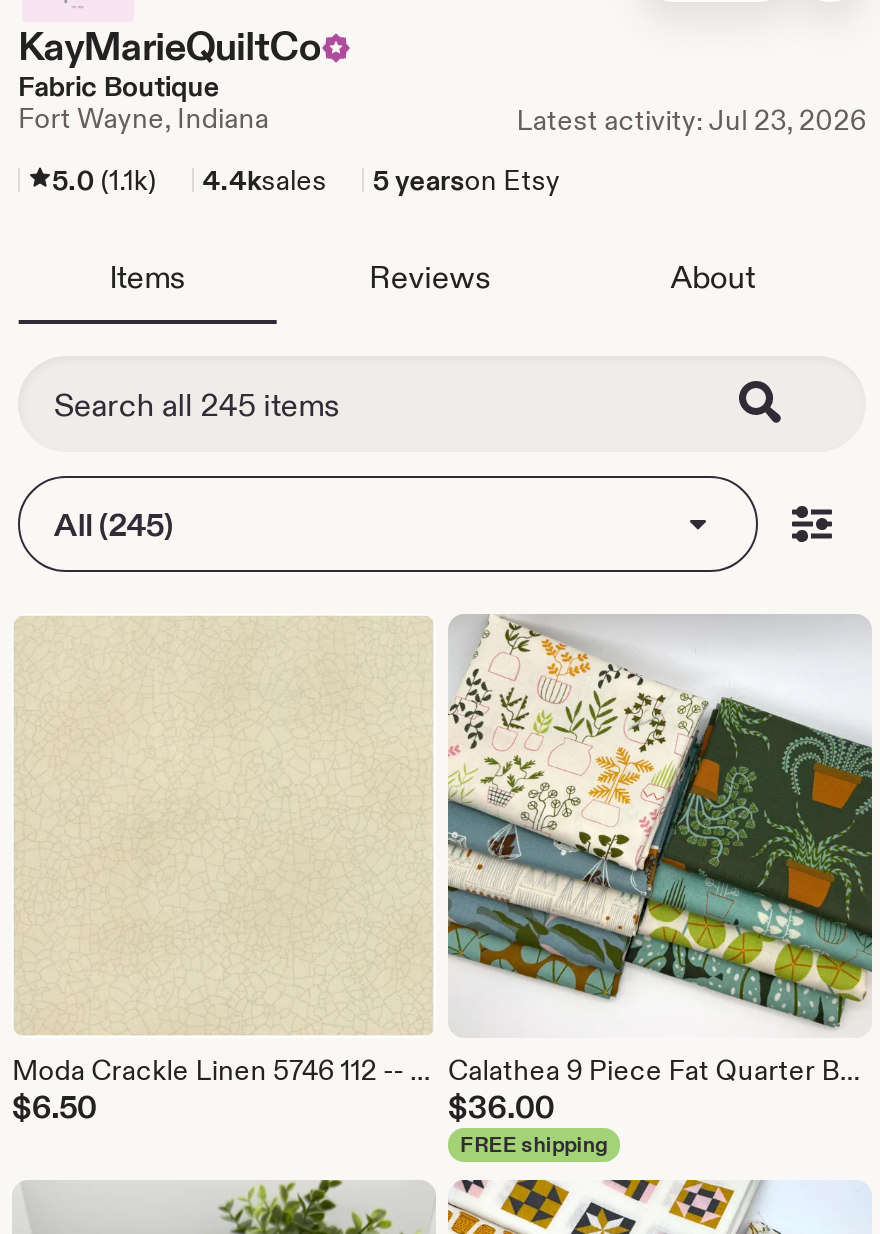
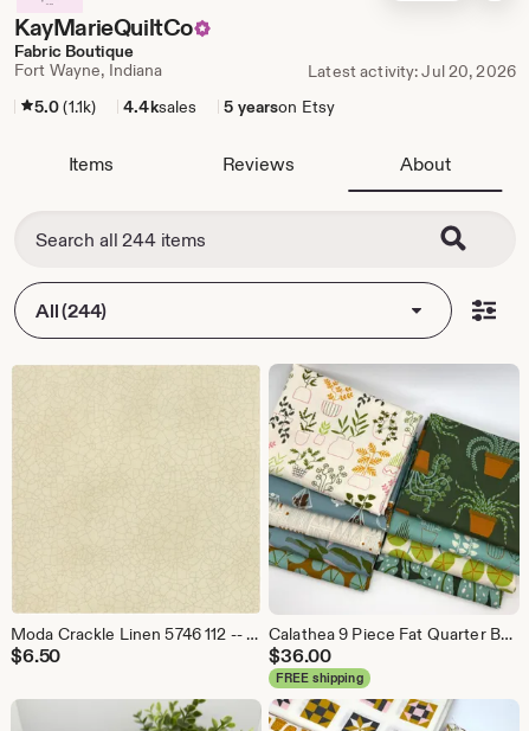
[516,102,866,138] Latest activity: Jul 23, 2026 -> [308,60,516,82] Latest activity: Jul 20, 2026
[54,504,173,544] All (245) -> [36,299,106,322] All (244)

